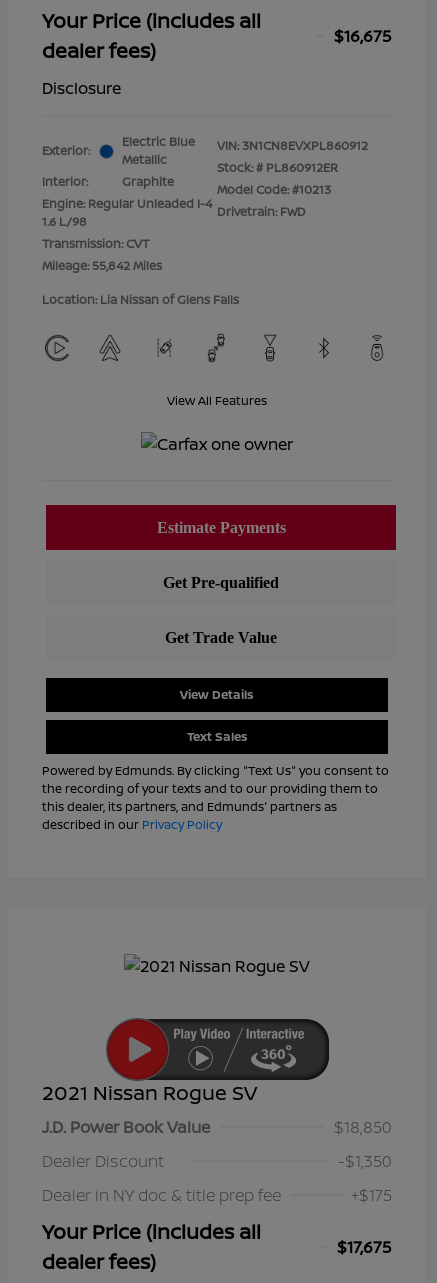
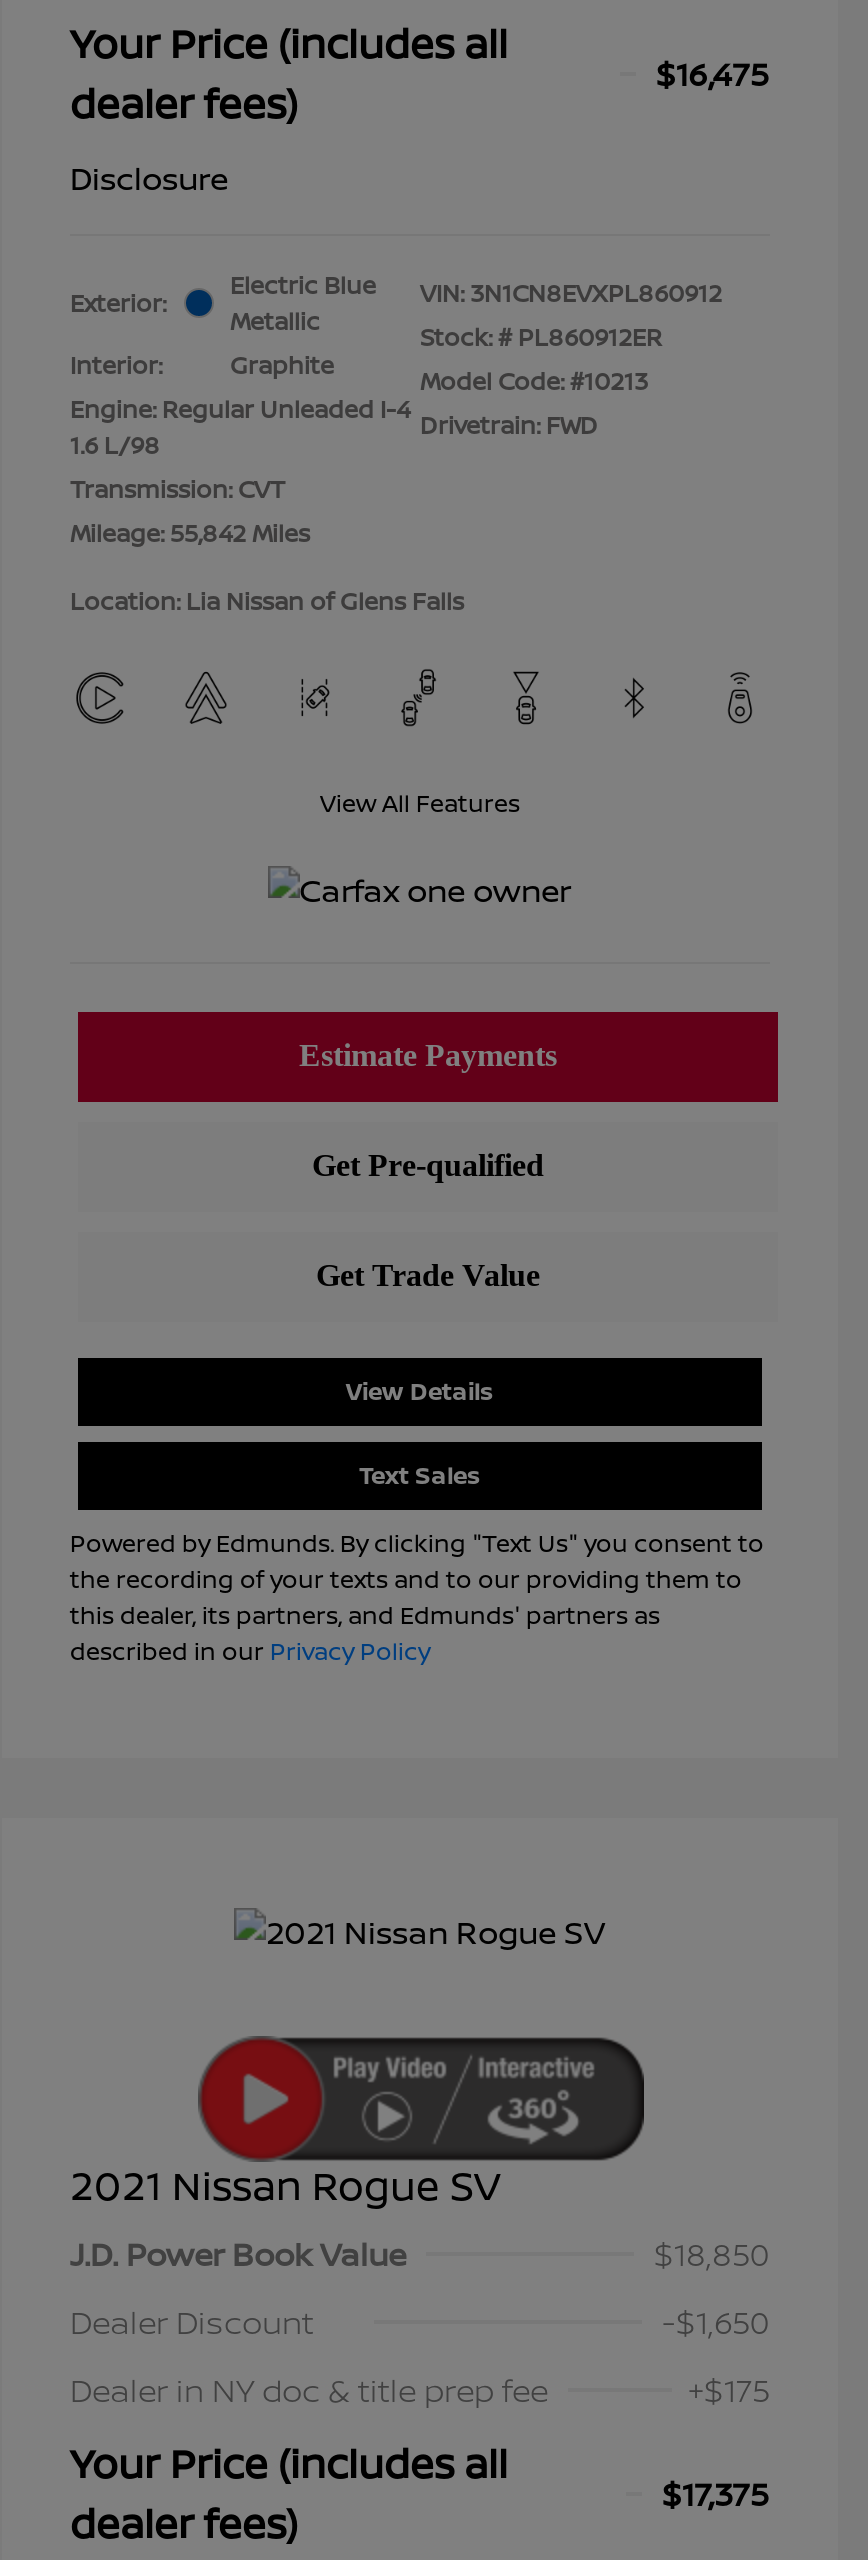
[334,25,392,47] $16,675 -> [656,51,770,95] $16,475
[338,1150,392,1172] -$1,350 -> [662,2301,770,2345] -$1,650
[337,1236,392,1258] $17,675 -> [662,2473,770,2517] $17,375

